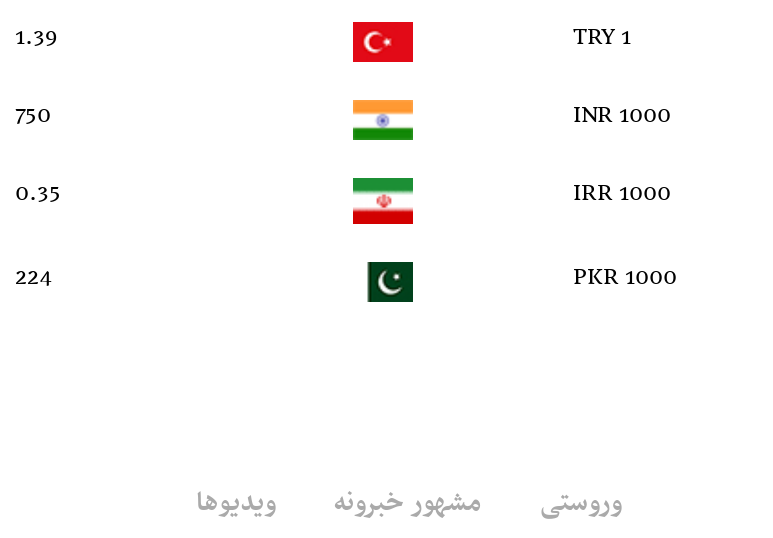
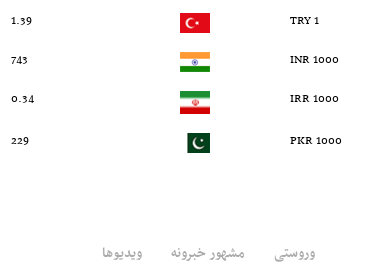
[15,94,51,134] 750 -> [11,49,28,69] 743
[15,172,61,212] 0.35 -> [11,88,34,108] 0.34
[15,256,51,296] 224 -> [11,130,29,150] 229

